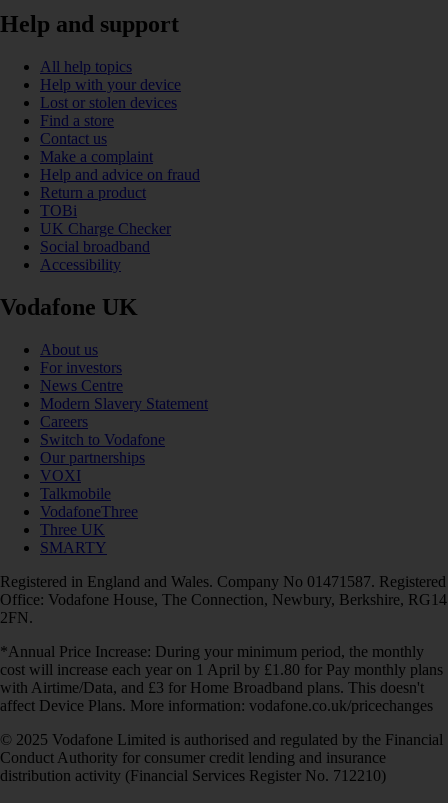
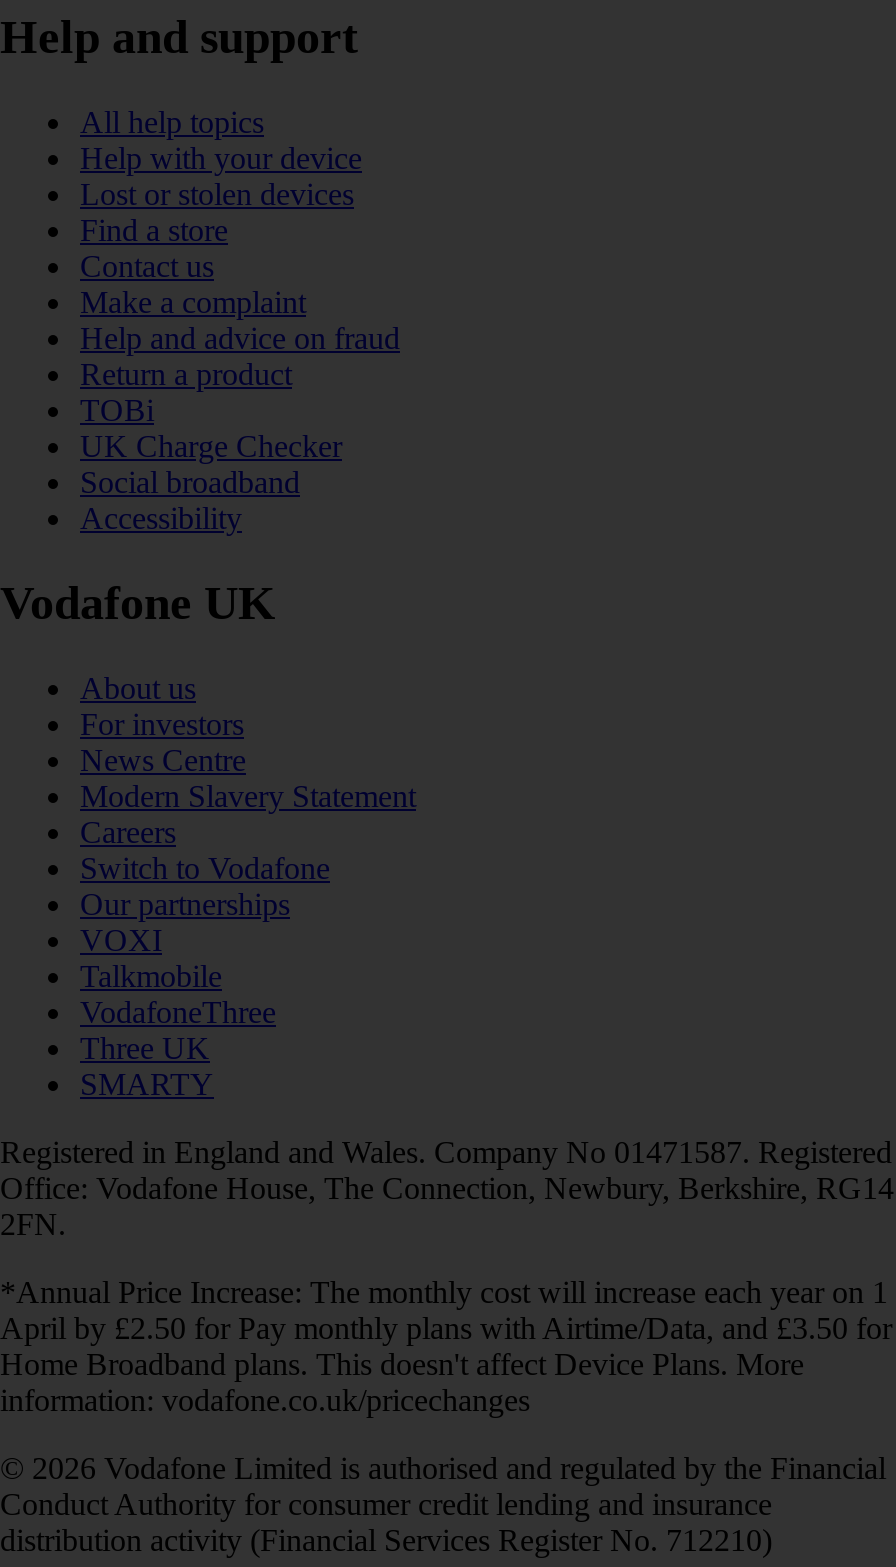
[0,642,443,713] *Annual Price Increase: During your minimum period, the monthly | cost will increase each year on 1 April by £1.80 for Pay monthly plans | with Airtime/Data, and £3 for Home Broadband plans. This doesn't | affect Device Plans. More information: vodafone.co.uk/pricechanges -> [0,1274,892,1416] *Annual Price Increase: The monthly cost will increase each year on 1 | April by £2.50 for Pay monthly plans with Airtime/Data, and £3.50 for | Home Broadband plans. This doesn't affect Device Plans. More | information: vodafone.co.uk/pricechanges
[0,730,443,747] © 2025 Vodafone Limited is authorised and regulated by the Financial -> [0,1450,886,1484] © 2026 Vodafone Limited is authorised and regulated by the Financial

